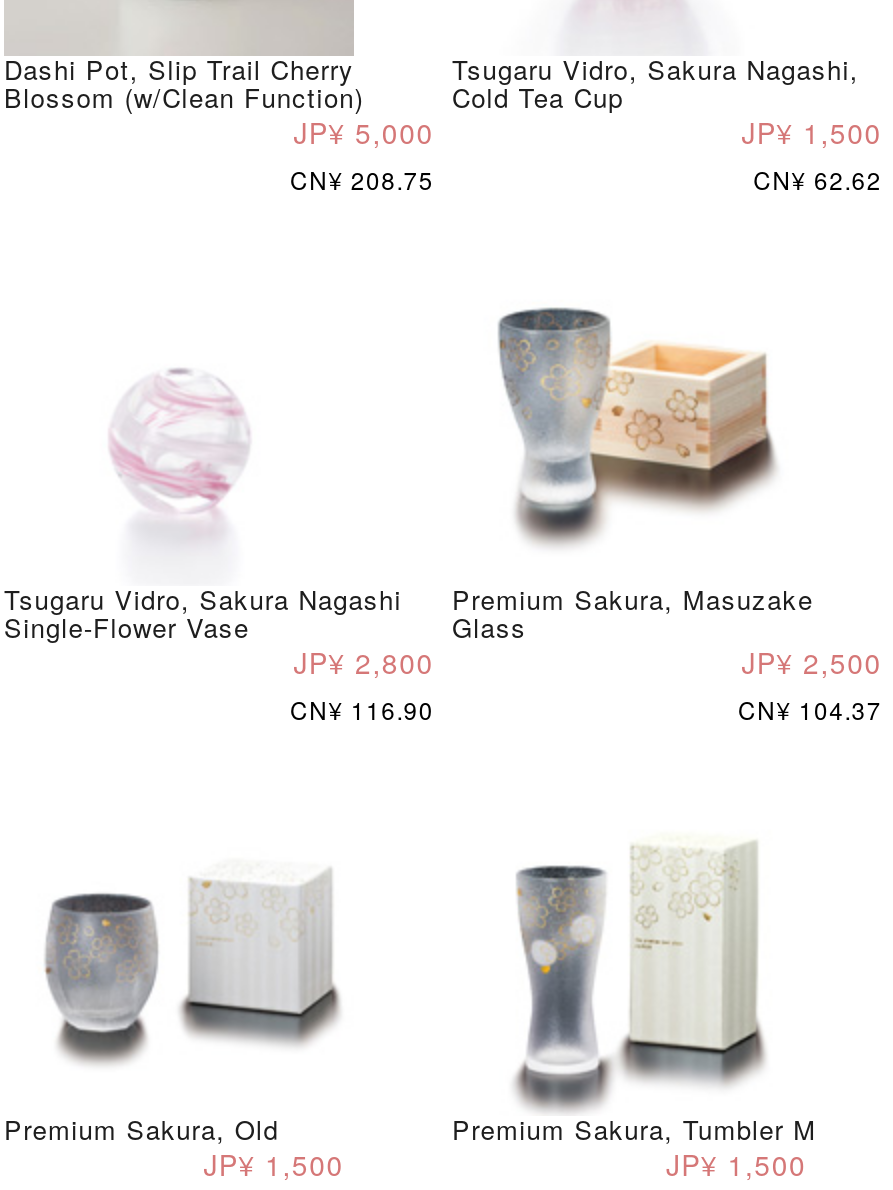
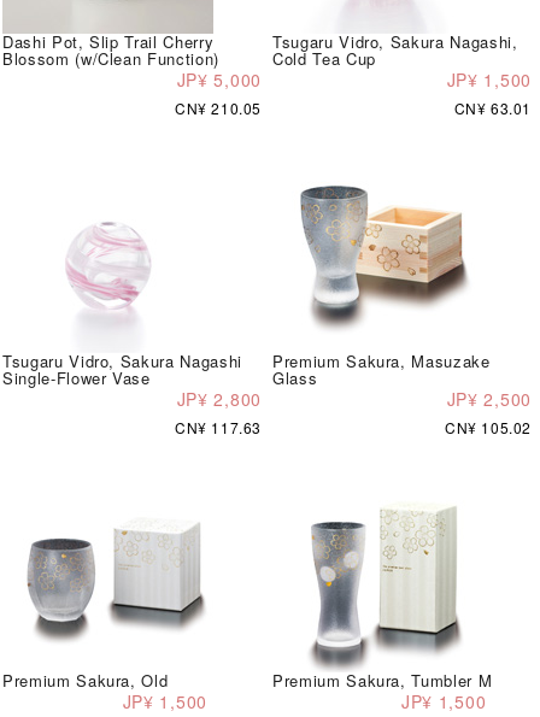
[290,161,434,195] CN¥ 208.75 -> [175,97,262,117] CN¥ 210.05
[753,161,882,195] CN¥ 62.62 -> [454,97,532,117] CN¥ 63.01
[290,691,434,725] CN¥ 116.90 -> [175,416,262,437] CN¥ 117.63
[738,691,882,725] CN¥ 104.37 -> [445,416,532,437] CN¥ 105.02

